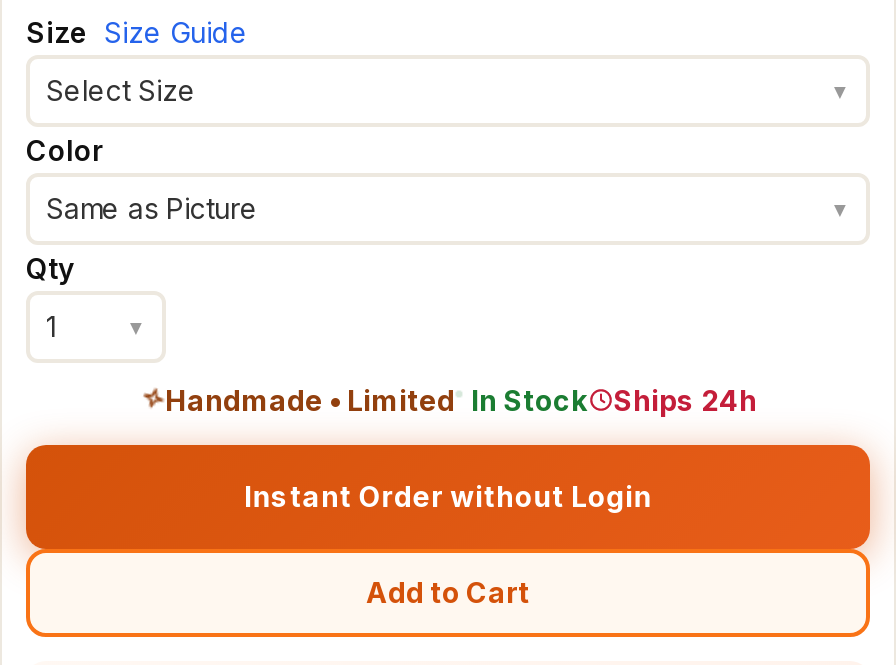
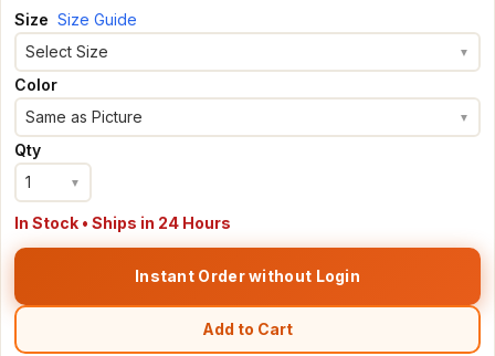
[165,382,757,416] Handmade • Limited In Stock | Ships 24h -> [14,213,231,232] In Stock • Ships in 24 Hours

